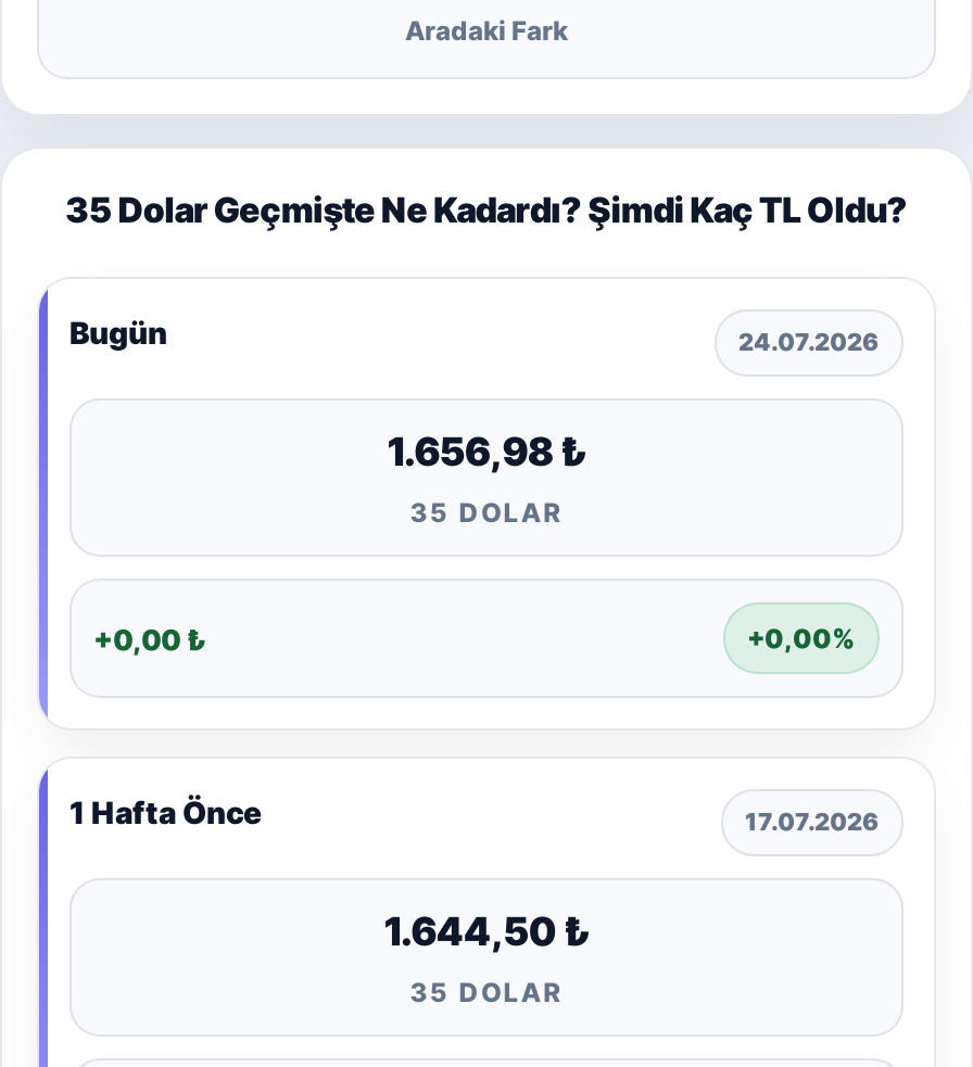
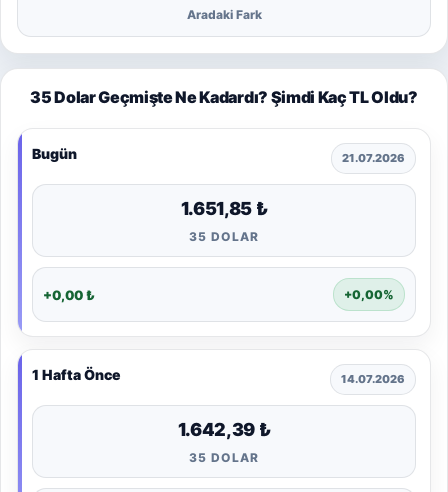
[738,327,880,357] 24.07.2026 -> [342,151,405,165] 21.07.2026
[387,429,586,474] 1.656,98 ₺ -> [181,198,267,219] 1.651,85 ₺
[745,806,880,837] 17.07.2026 -> [341,372,405,386] 14.07.2026
[384,909,589,954] 1.644,50 ₺ -> [178,419,270,440] 1.642,39 ₺

